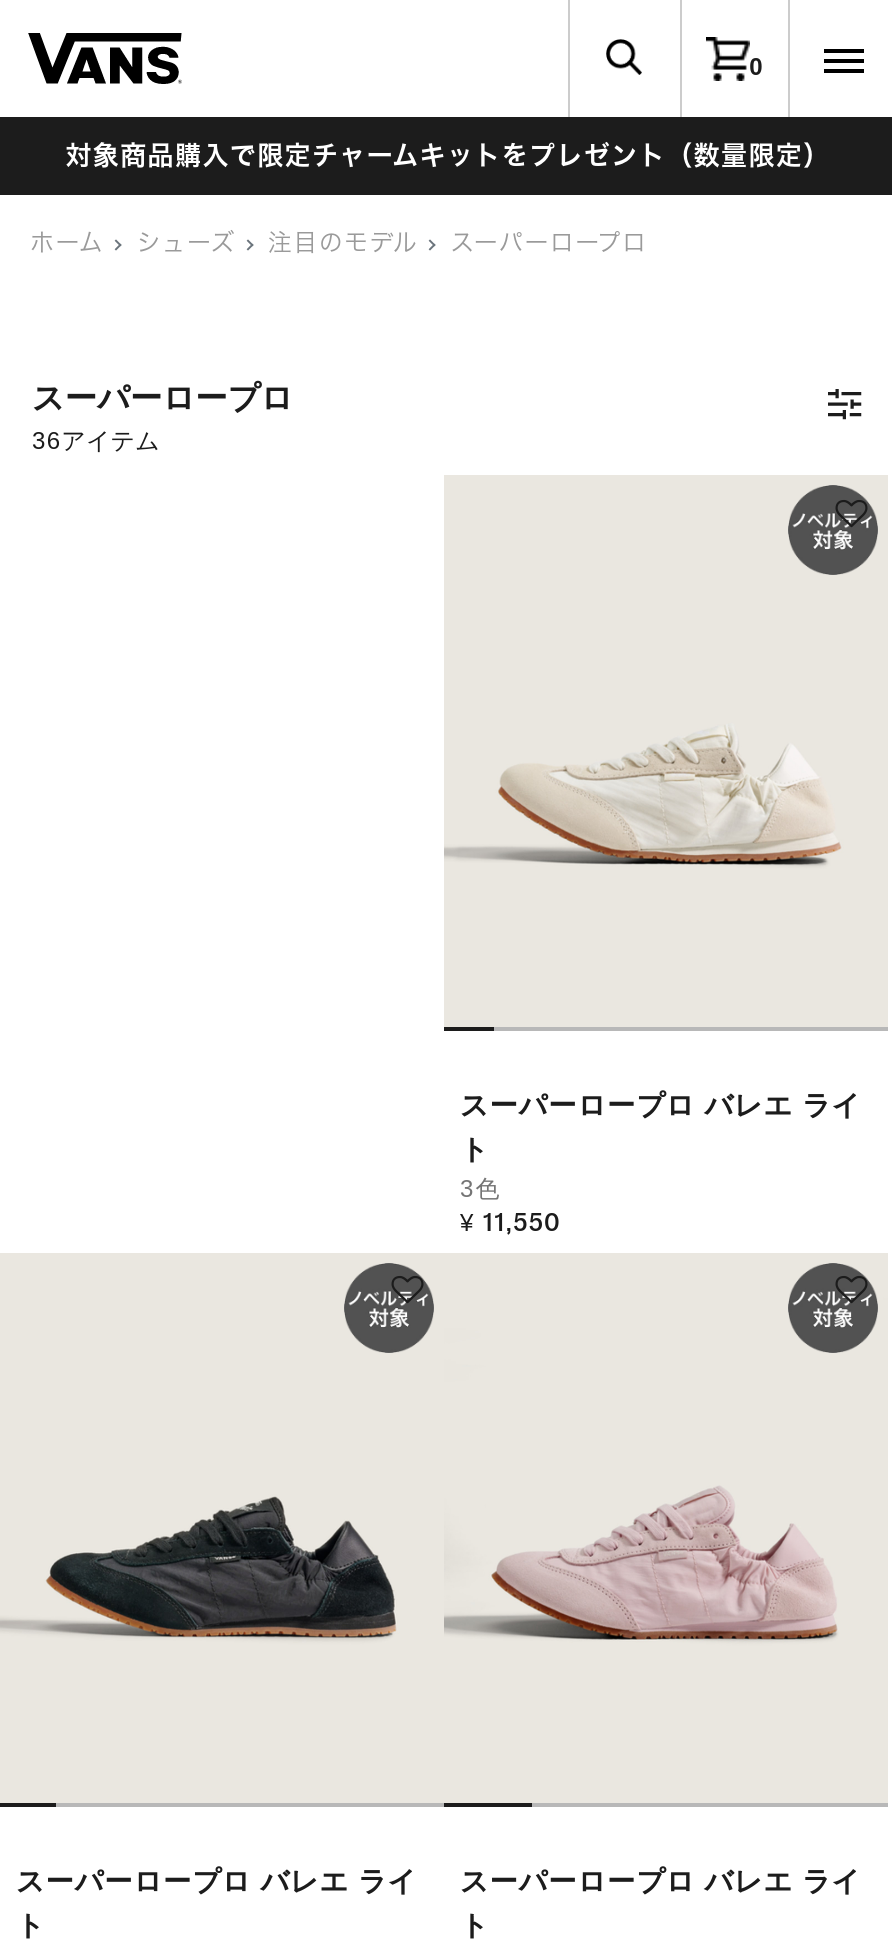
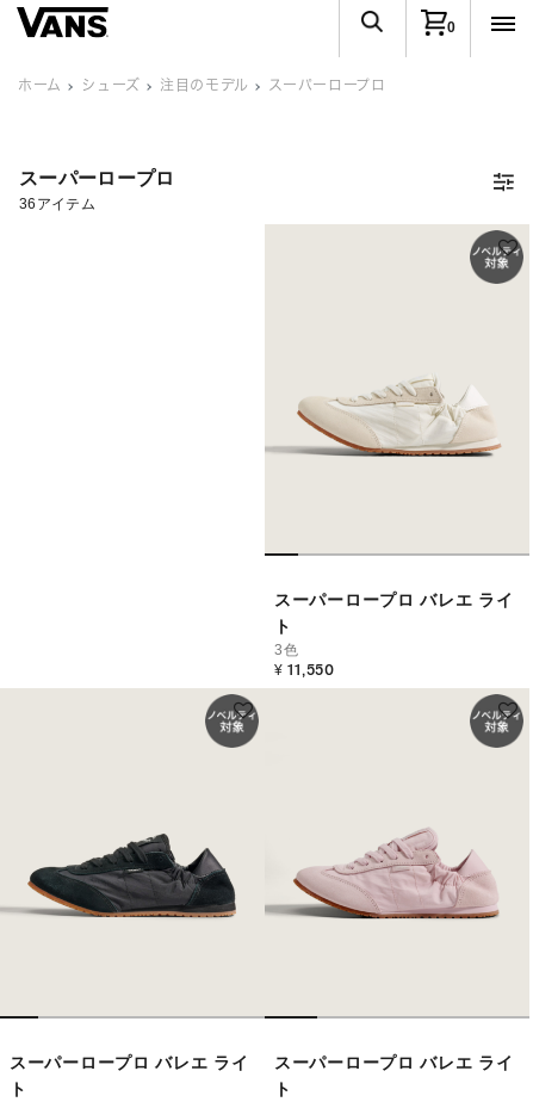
[65,143,831,169] 対象商品購入で限定チャームキットをプレゼント（数量限定） -> none

